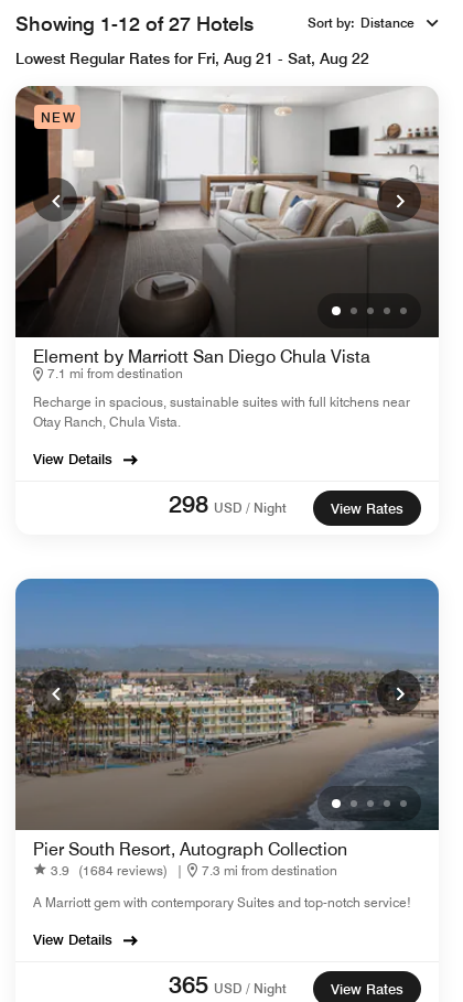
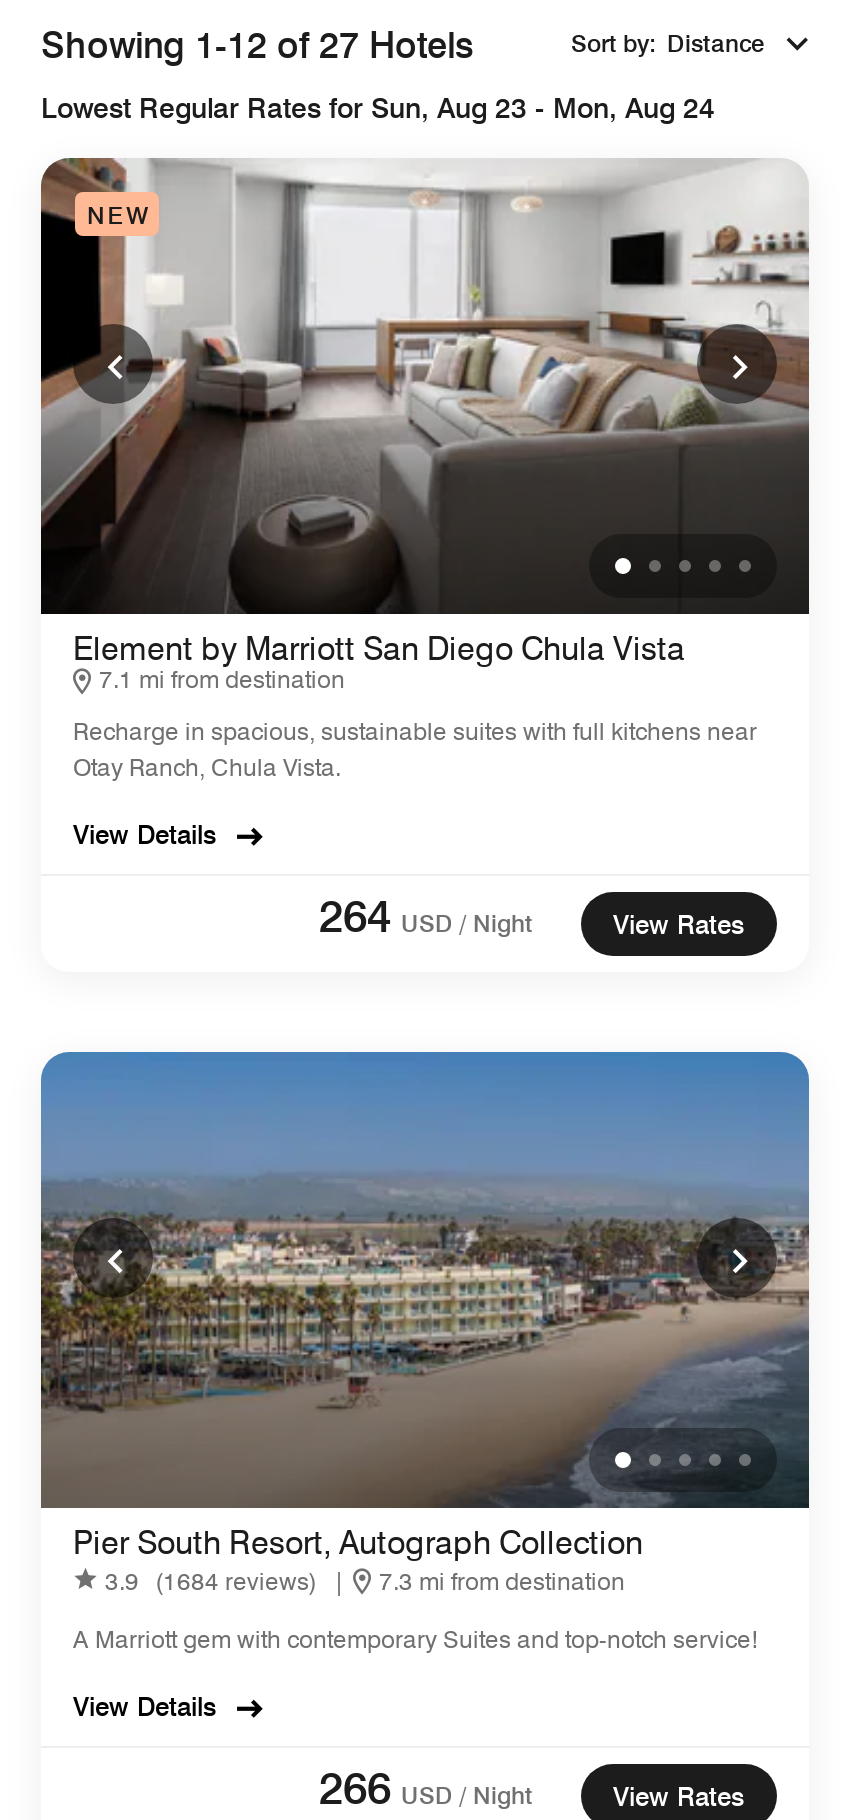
[15,50,369,67] Lowest Regular Rates for Fri, Aug 21 - Sat, Aug 22 -> [41,92,715,124] Lowest Regular Rates for Sun, Aug 23 - Mon, Aug 24
[169,489,287,518] 298 USD / Night -> [319,890,533,942] 264 USD / Night
[169,970,287,999] 365 USD / Night -> [319,1762,533,1814] 266 USD / Night

